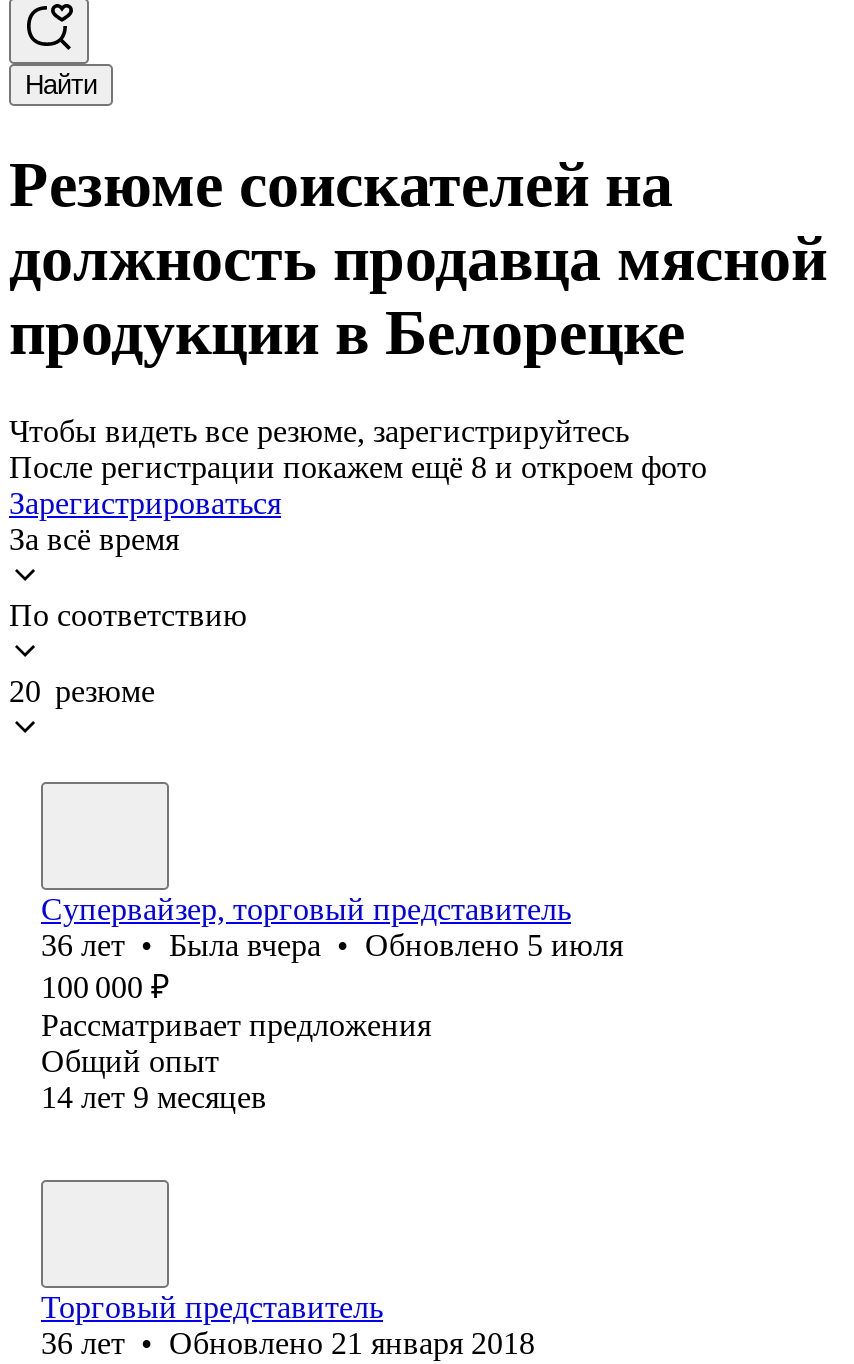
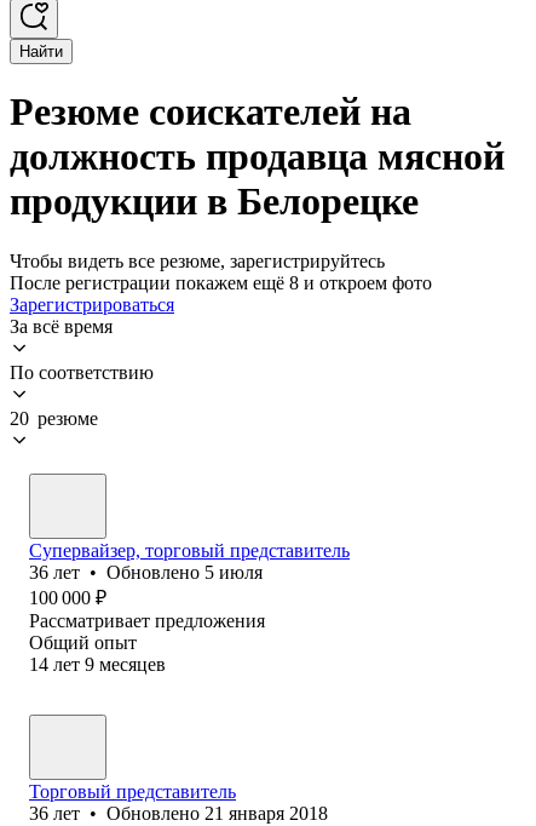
[41,928,623,962] 36 лет • Была вчера • Обновлено 5 июля -> [29,562,263,582] 36 лет • Обновлено 5 июля

